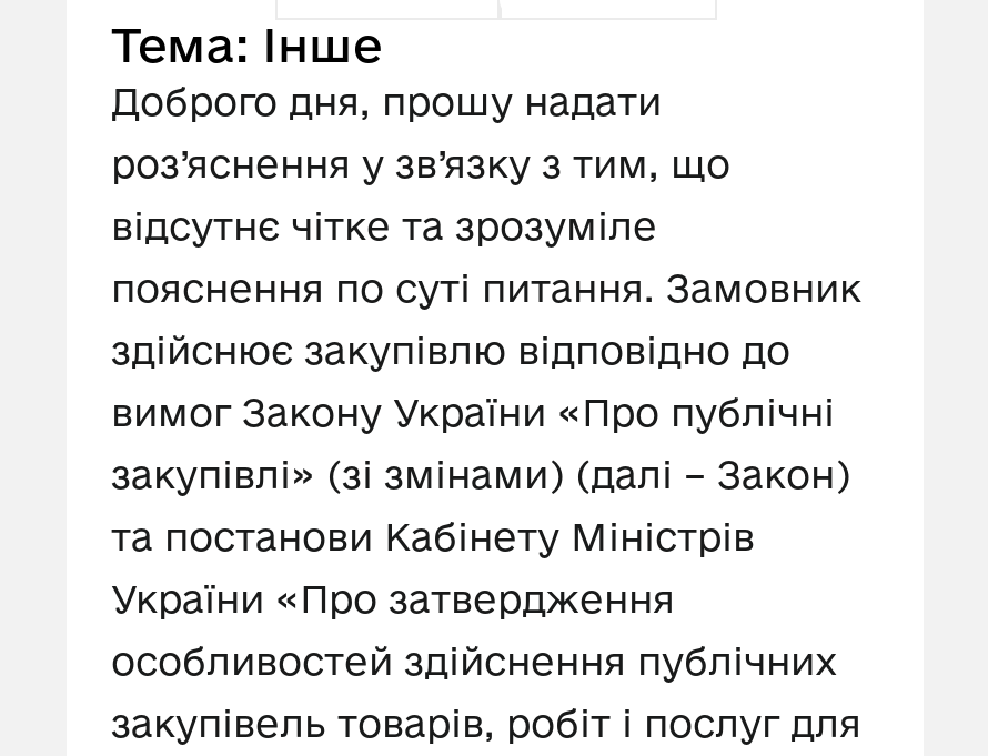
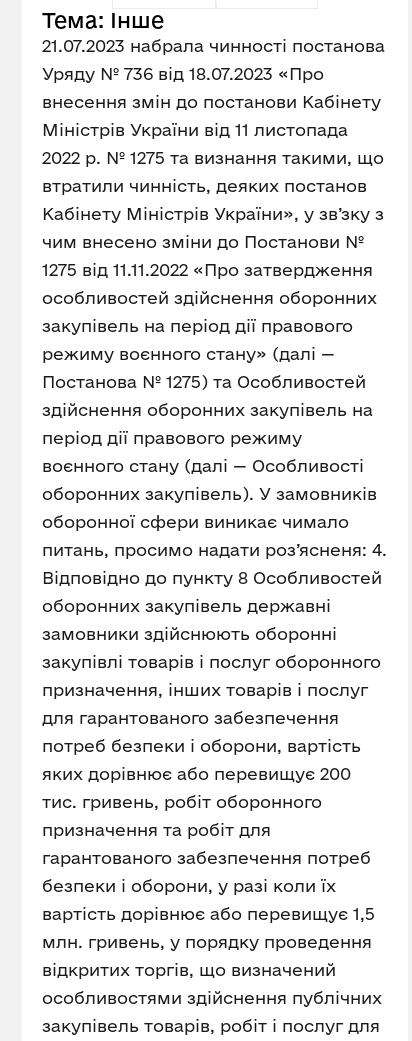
[111,80,861,682] Доброго дня, прошу надати | роз’яснення у зв’язку з тим, що | відсутнє чітке та зрозуміле | пояснення по суті питання. Замовник | здійснює закупівлю відповідно до | вимог Закону України «Про публічні | закупівлі» (зі змінами) (далі – Закон) | та постанови Кабінету Міністрів | України «Про затвердження | особливостей здійснення публічних -> [42,36,387,1007] 21.07.2023 набрала чинності постанова | Уряду № 736 від 18.07.2023 «Про | внесення змін до постанови Кабінету | Міністрів України від 11 листопада | 2022 р. № 1275 та визнання такими, що | втратили чинність, деяких постанов | Кабінету Міністрів України», у зв’зку з | чим внесено зміни до Постанови № | 1275 від 11.11.2022 «Про затвердження | особливостей здійснення оборонних | закупівель на період дії правового | режиму воєнного стану» (далі — | Постанова № 1275) та Особливостей | здійснення оборонних закупівель на | період дії правового режиму | воєнного стану (далі — Особливості | оборонних закупівель). У замовників | оборонної сфери виникає чимало | питань, просимо надати роз’ясненя: 4. | Відповідно до пункту 8 Особливостей | оборонних закупівель державні | замовники здійснюють оборонні | закупівлі товарів і послуг оборонного | призначення, інших товарів і послуг | для гарантованого забезпечення | потреб безпеки і оборони, вартість | яких дорівнює або перевищує 200 | тис. гривень, робіт оборонного | призначення та робіт для | гарантованого забезпечення потреб | безпеки і оборони, у разі коли їх | вартість дорівнює або перевищує 1,5 | млн. гривень, у порядку проведення | відкритих торгів, що визначений | особливостями здійснення публічних

